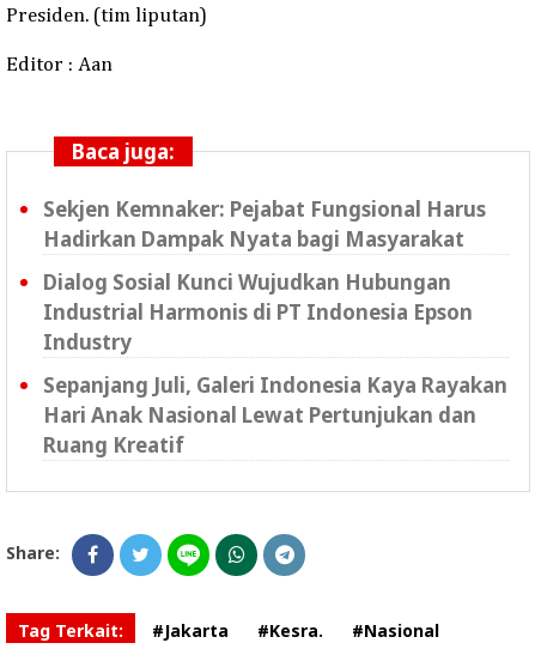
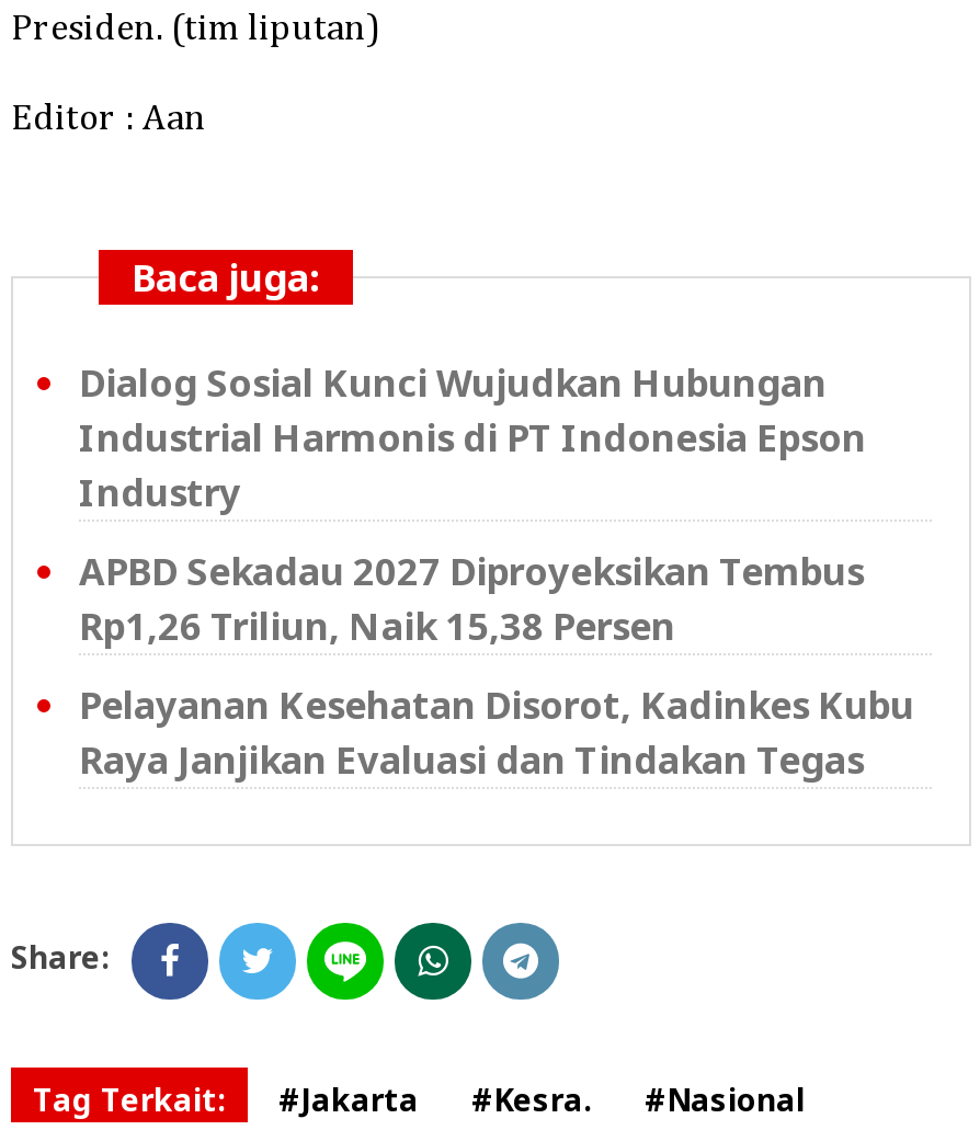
[43,195,486,252] Sekjen Kemnaker: Pejabat Fungsional Harus | Hadirkan Dampak Nyata bagi Masyarakat -> none
moved [43,268,473,355] -> [79,356,866,516]: Dialog Sosial Kunci Wujudkan Hubungan | Industrial Harmonis di PT Indonesia Epson | Industry
[43,371,507,458] Sepanjang Juli, Galeri Indonesia Kaya Rayakan | Hari Anak Nasional Lewat Pertunjukan dan | Ruang Kreatif -> [79,545,914,784] APBD Sekadau 2027 Diproyeksikan Tembus | Rp1,26 Triliun, Naik 15,38 Persen | Pelayanan Kesehatan Disorot, Kadinkes Kubu | Raya Janjikan Evaluasi dan Tindakan Tegas

